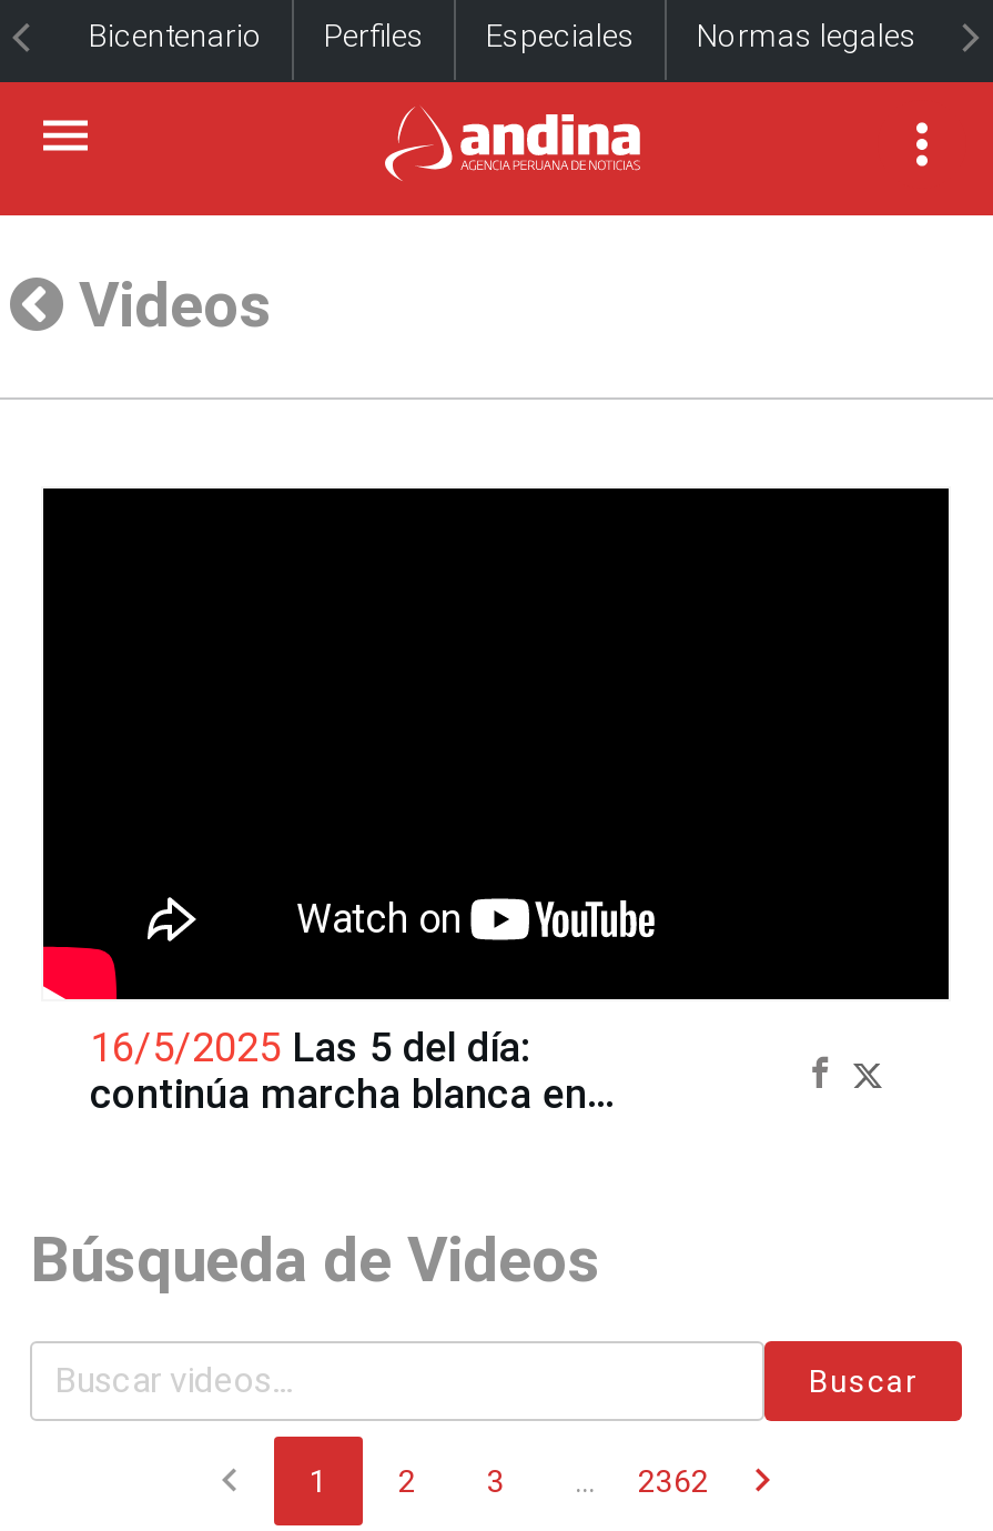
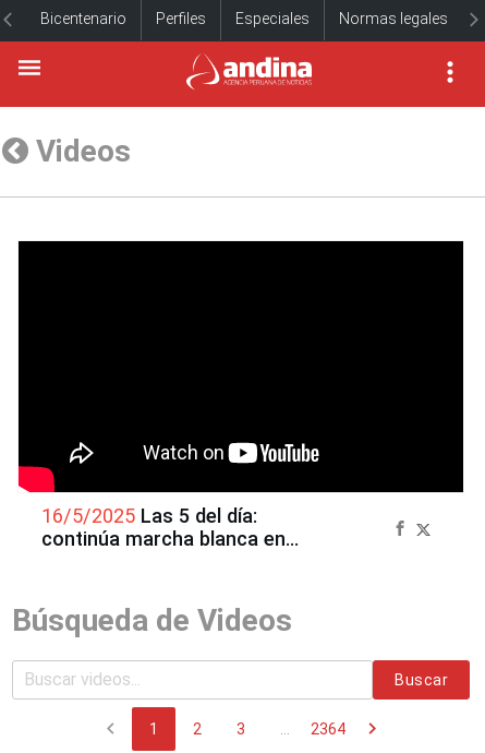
[638,1463,709,1498] 2362 -> [311,720,345,737] 2364

